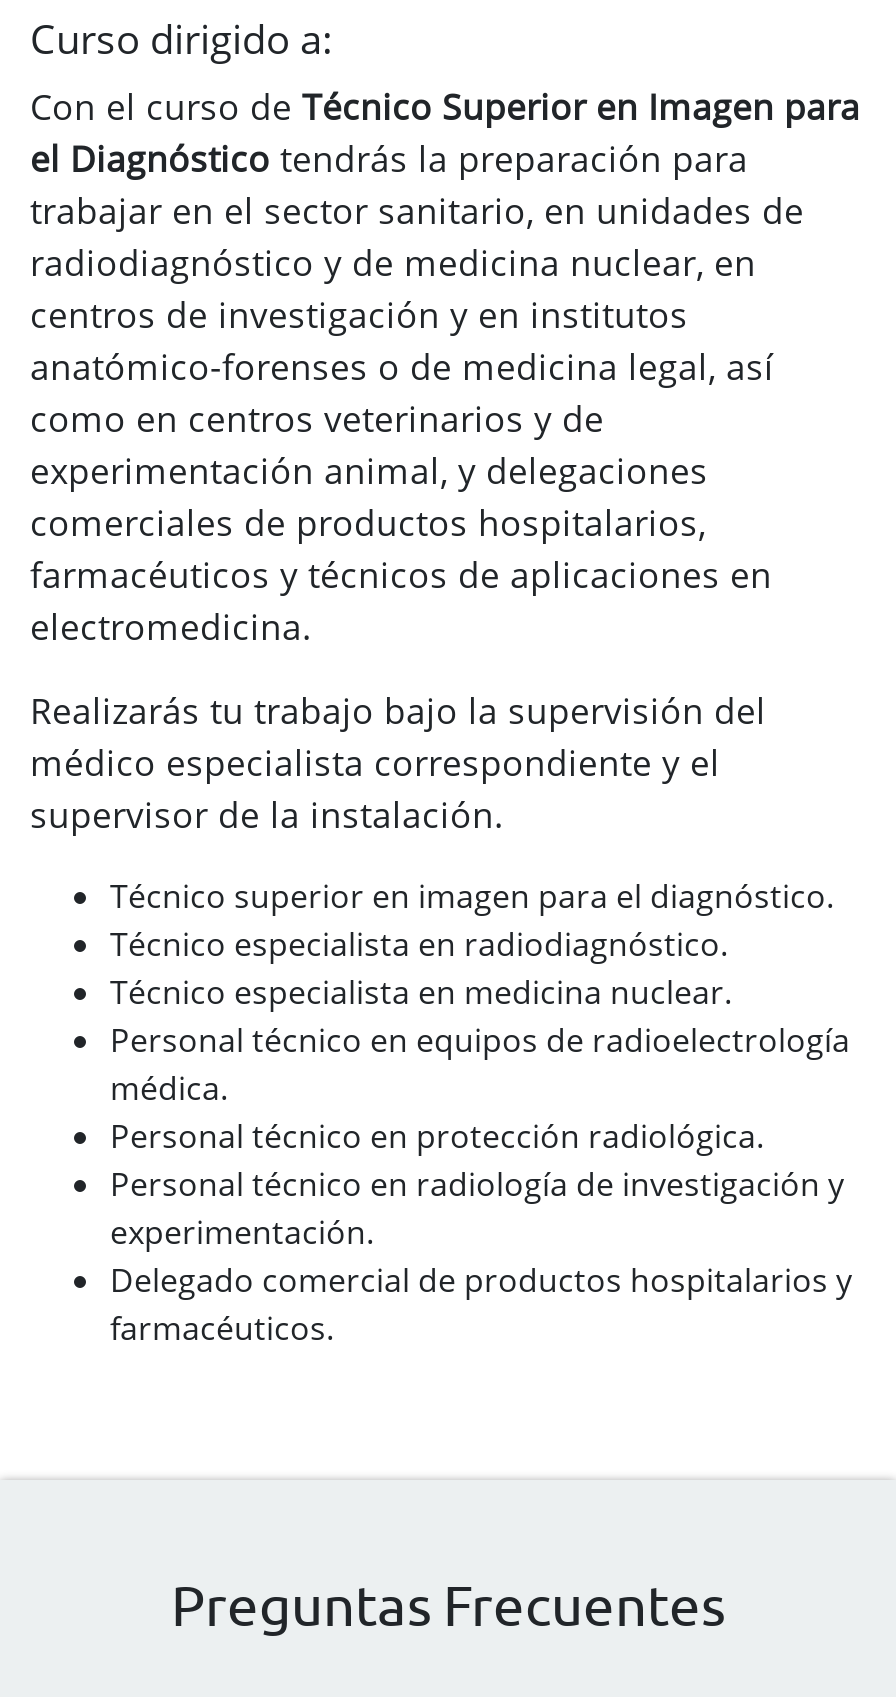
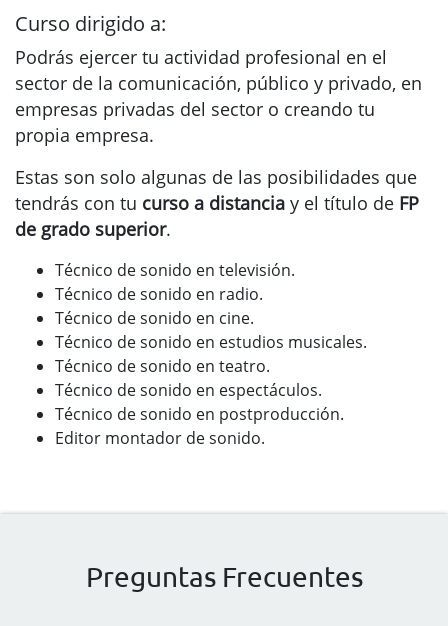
[30,82,860,650] Con el curso de Técnico Superior en Imagen para | el Diagnóstico tendrás la preparación para | trabajar en el sector sanitario, en unidades de | radiodiagnóstico y de medicina nuclear, en | centros de investigación y en institutos | anatómico-forenses o de medicina legal, así | como en centros veterinarios y de | experimentación animal, y delegaciones | comerciales de productos hospitalarios, | farmacéuticos y técnicos de aplicaciones en | electromedicina. -> [15,45,422,147] Podrás ejercer tu actividad profesional en el | sector de la comunicación, público y privado, en | empresas privadas del sector o creando tu | propia empresa.
[30,686,766,838] Realizarás tu trabajo bajo la supervisión del | médico especialista correspondiente y el | supervisor de la instalación. -> [15,165,419,241] Estas son solo algunas de las posibilidades que | tendrás con tu curso a distancia y el título de FP | de grado superior.
[110,874,852,1350] Técnico superior en imagen para el diagnóstico. | Técnico especialista en radiodiagnóstico. | Técnico especialista en medicina nuclear. | Personal técnico en equipos de radioelectrología | médica. | Personal técnico en protección radiológica. | Personal técnico en radiología de investigación y | experimentación. | Delegado comercial de productos hospitalarios y | farmacéuticos. -> [55,259,367,449] Técnico de sonido en televisión. | Técnico de sonido en radio. | Técnico de sonido en cine. | Técnico de sonido en estudios musicales. | Técnico de sonido en teatro. | Técnico de sonido en espectáculos. | Técnico de sonido en postproducción. | Editor montador de sonido.

